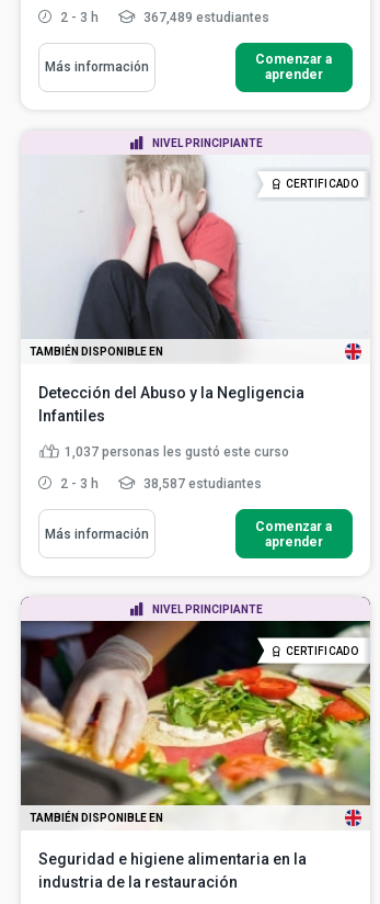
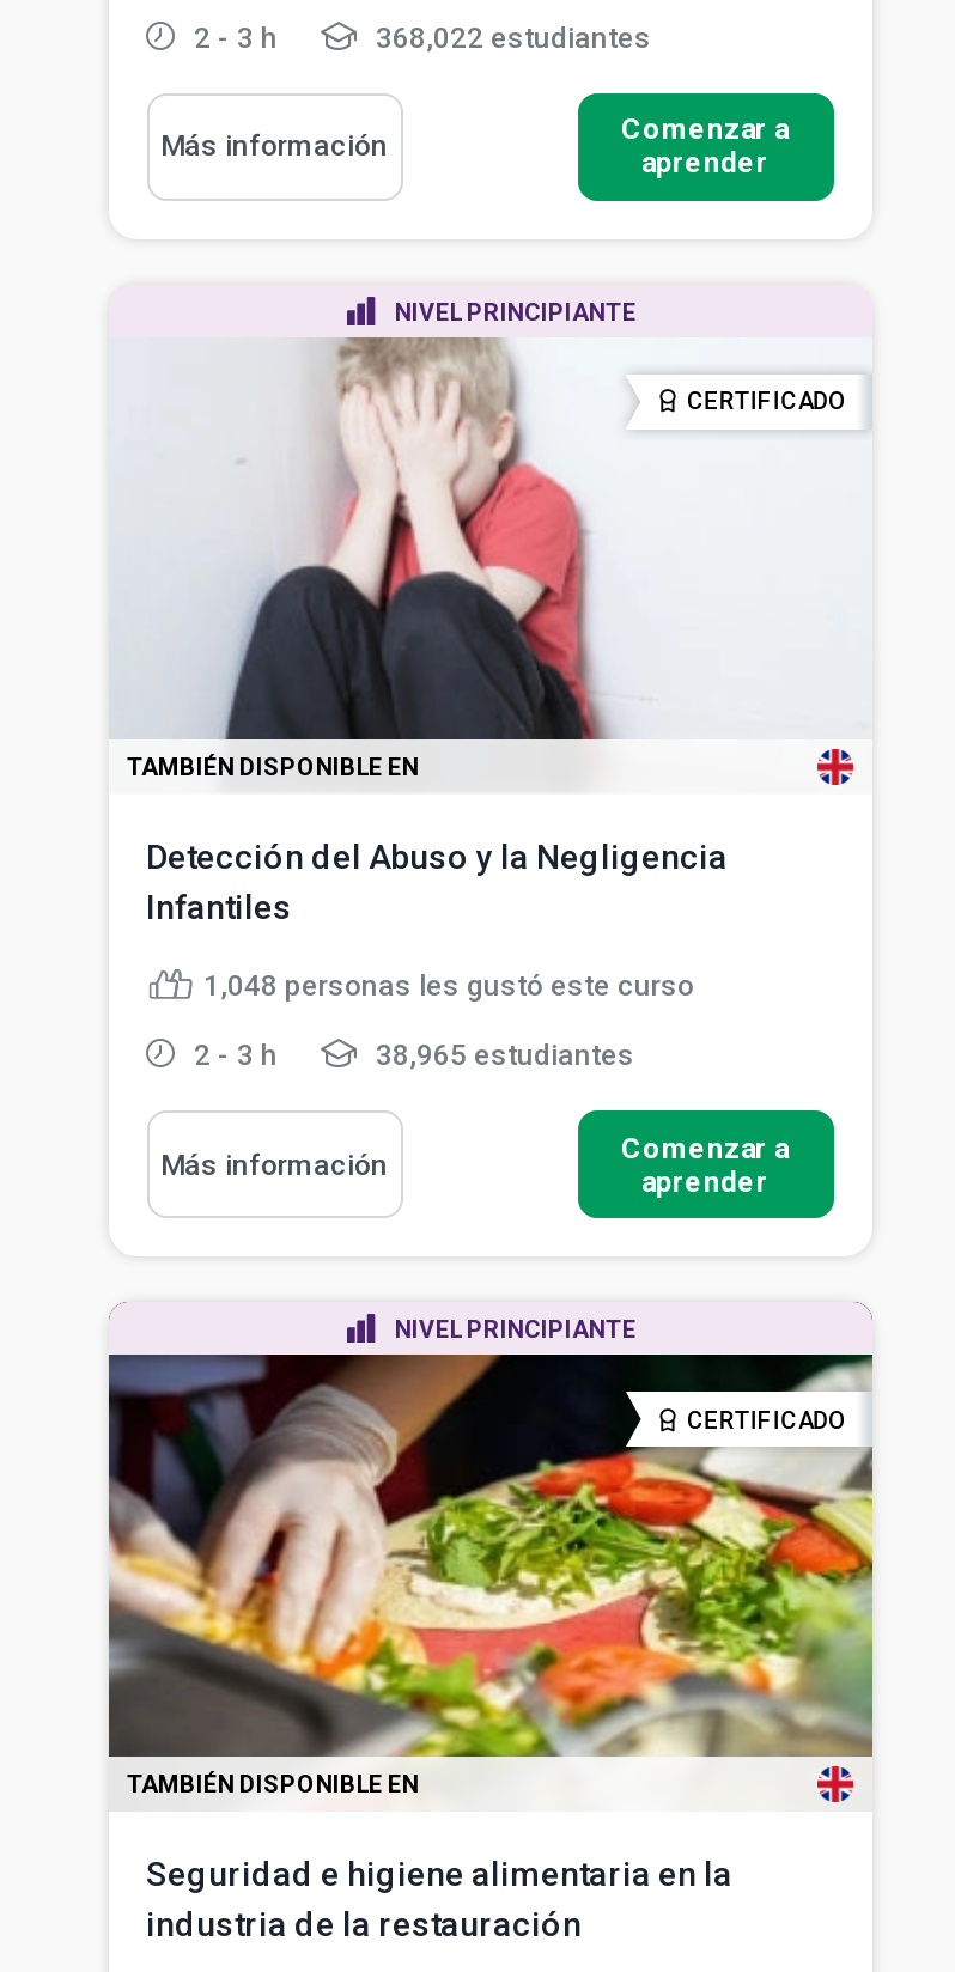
[140,9,269,25] 367,489 estudiantes -> [369,20,651,54] 368,022 estudiantes
[64,445,289,460] 1,037 personas les gustó este curso -> [203,970,694,1003] 1,048 personas les gustó este curso
[140,476,261,491] 38,587 estudiantes -> [369,1039,634,1072] 38,965 estudiantes

